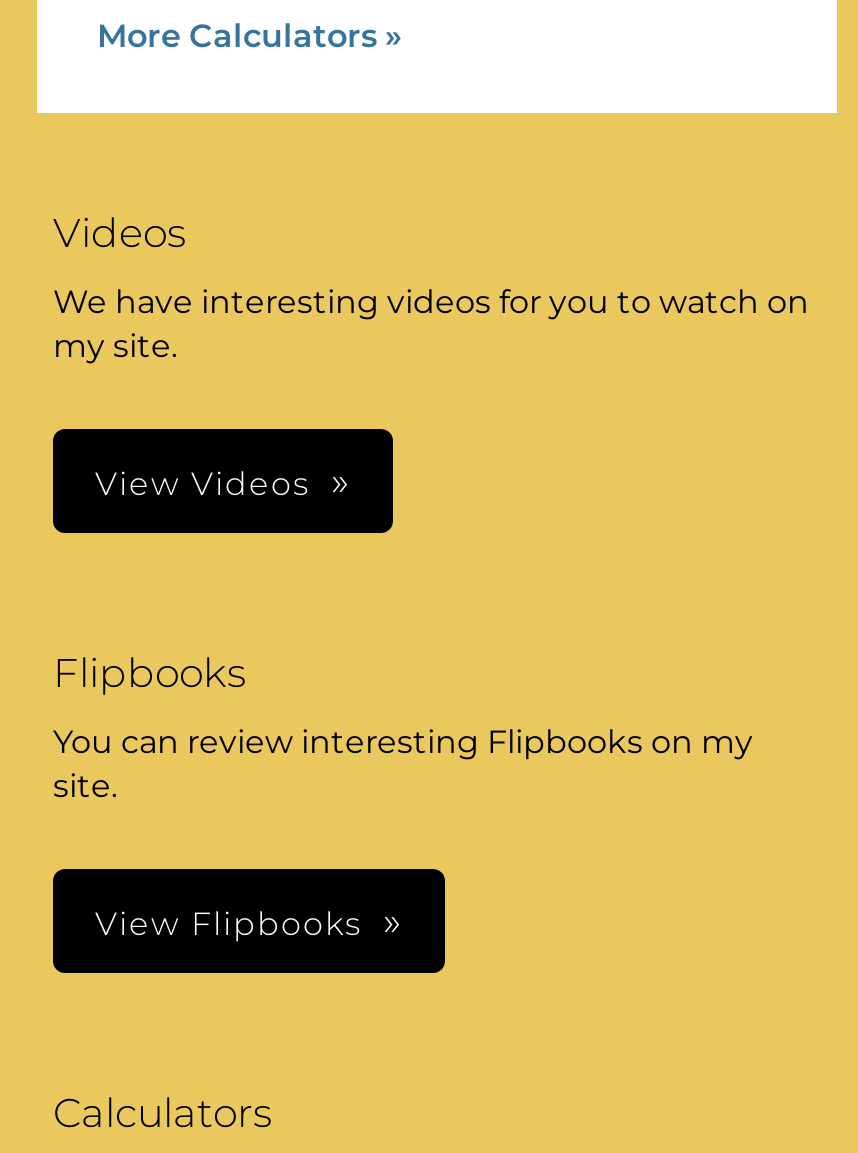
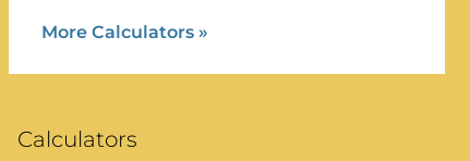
[53,210,809,366] Videos | We have interesting videos for you to watch on | my site. -> none
[95,466,311,504] View Videos -> none
[53,650,753,806] Flipbooks | You can review interesting Flipbooks on my | site. -> none
[95,906,363,944] View Flipbooks -> none

